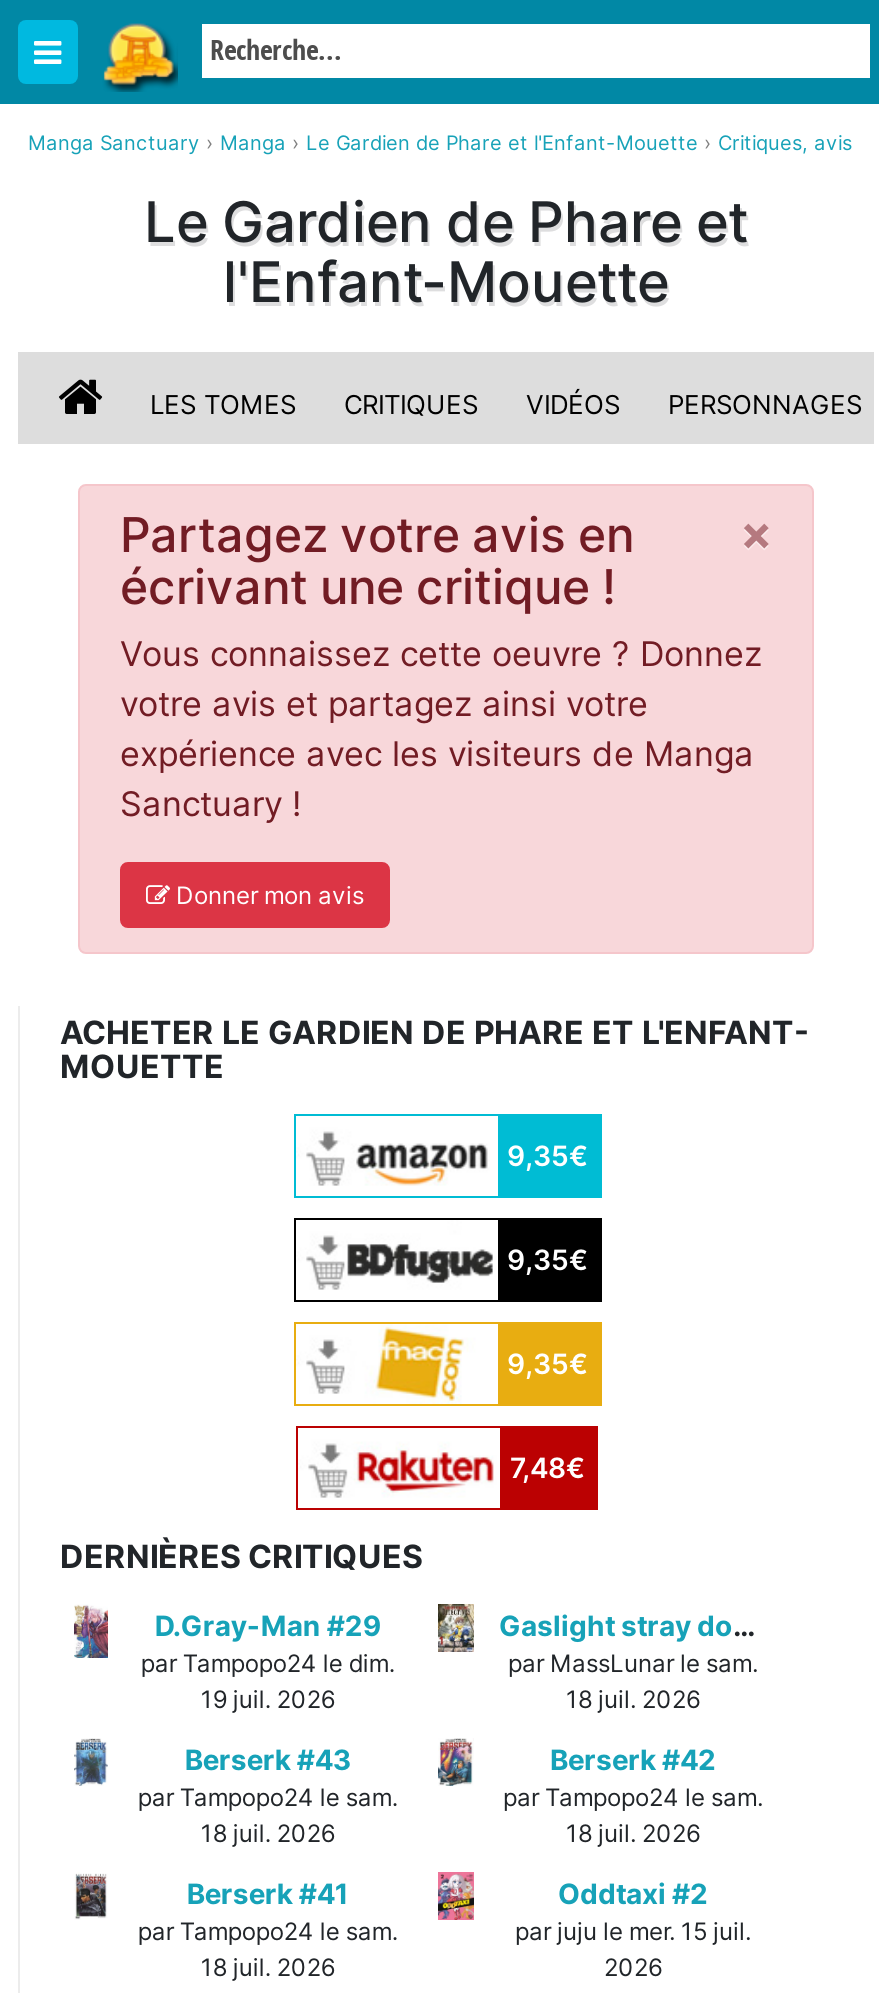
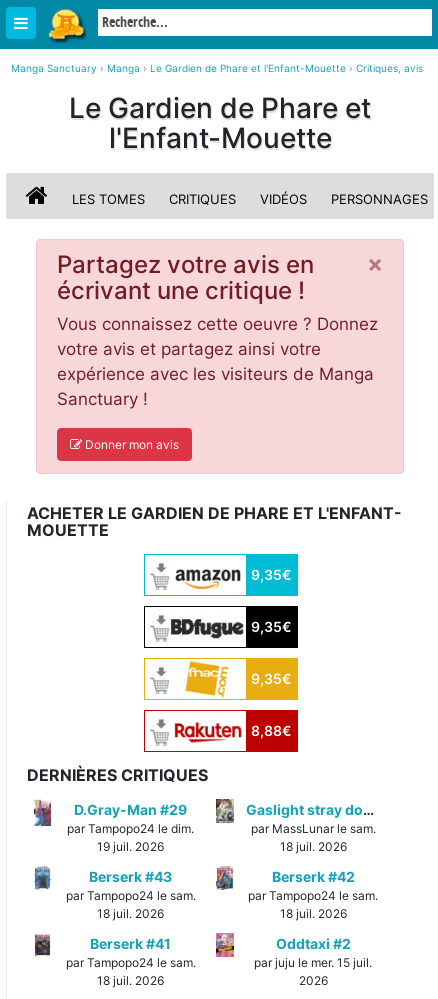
[510,1450,586,1484] 7,48€ -> [250,722,291,739] 8,88€

